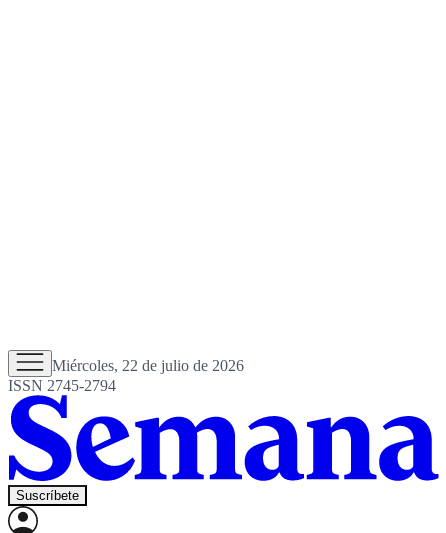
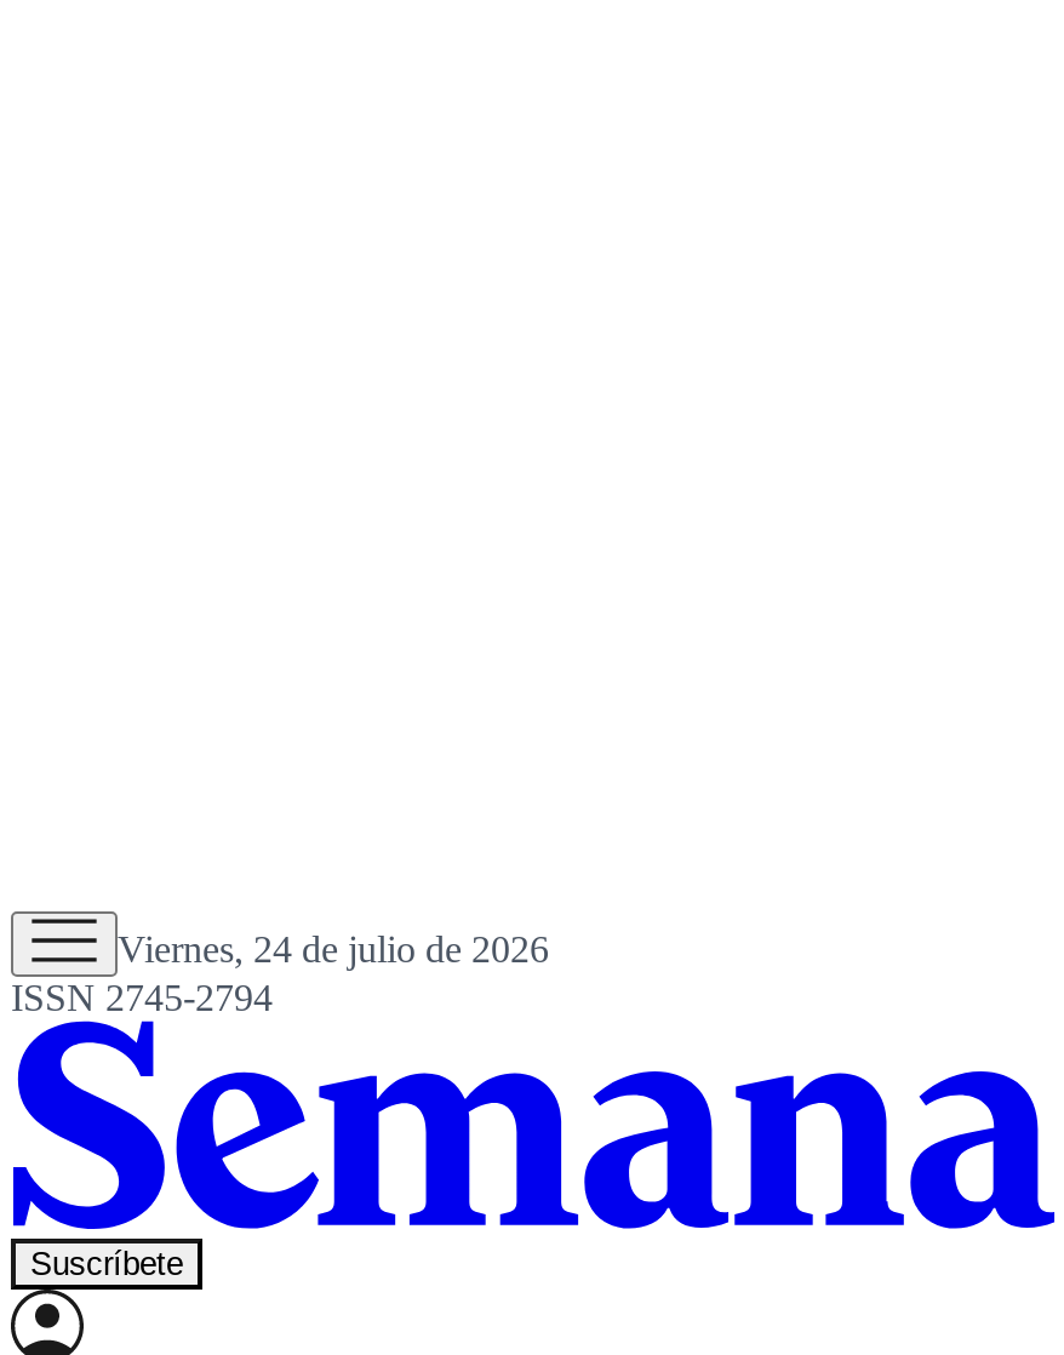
[52,357,244,374] Miércoles, 22 de julio de 2026 -> [118,928,549,970] Viernes, 24 de julio de 2026

